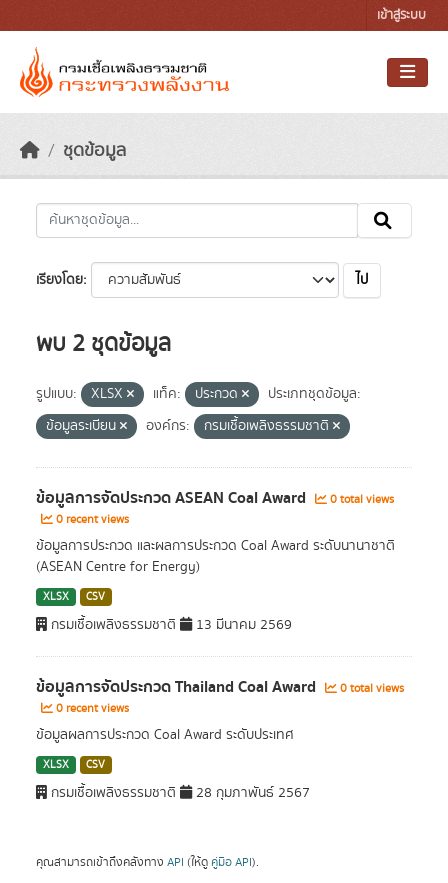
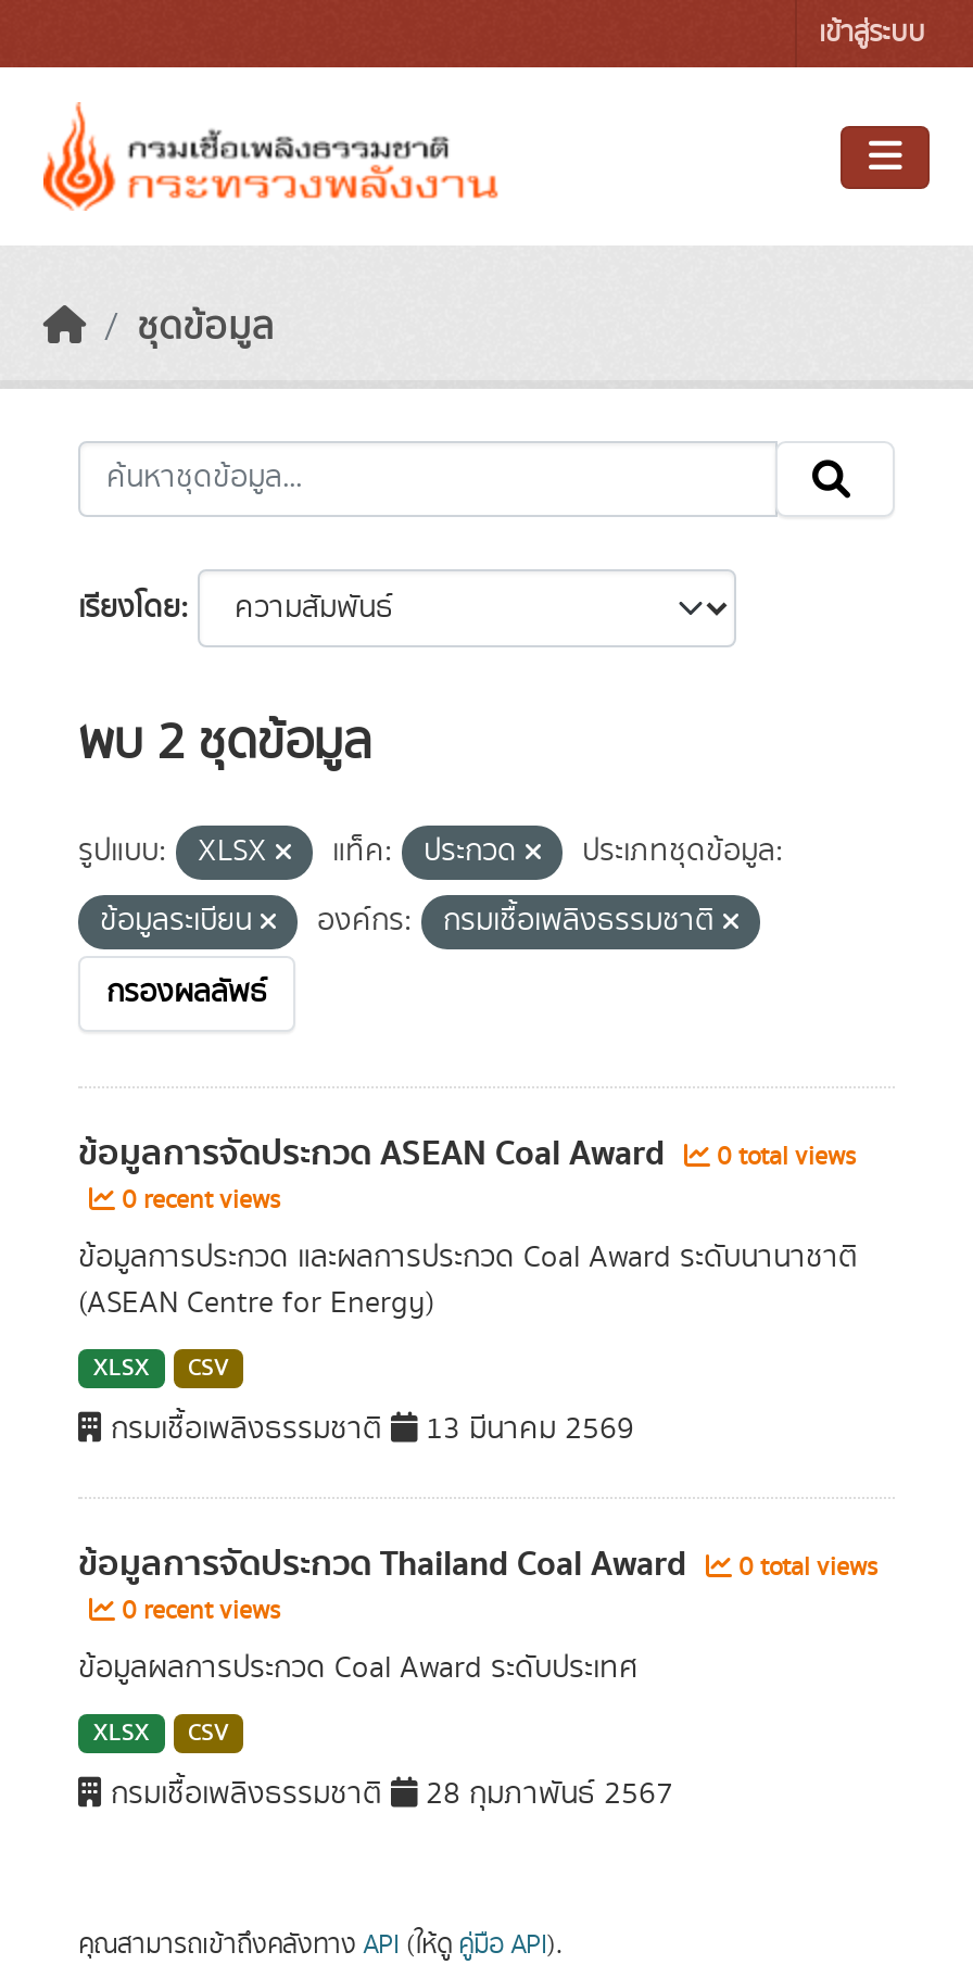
[356,270,368,290] ไป -> none
none -> [106,971,267,1015] กรองผลลัพธ์

